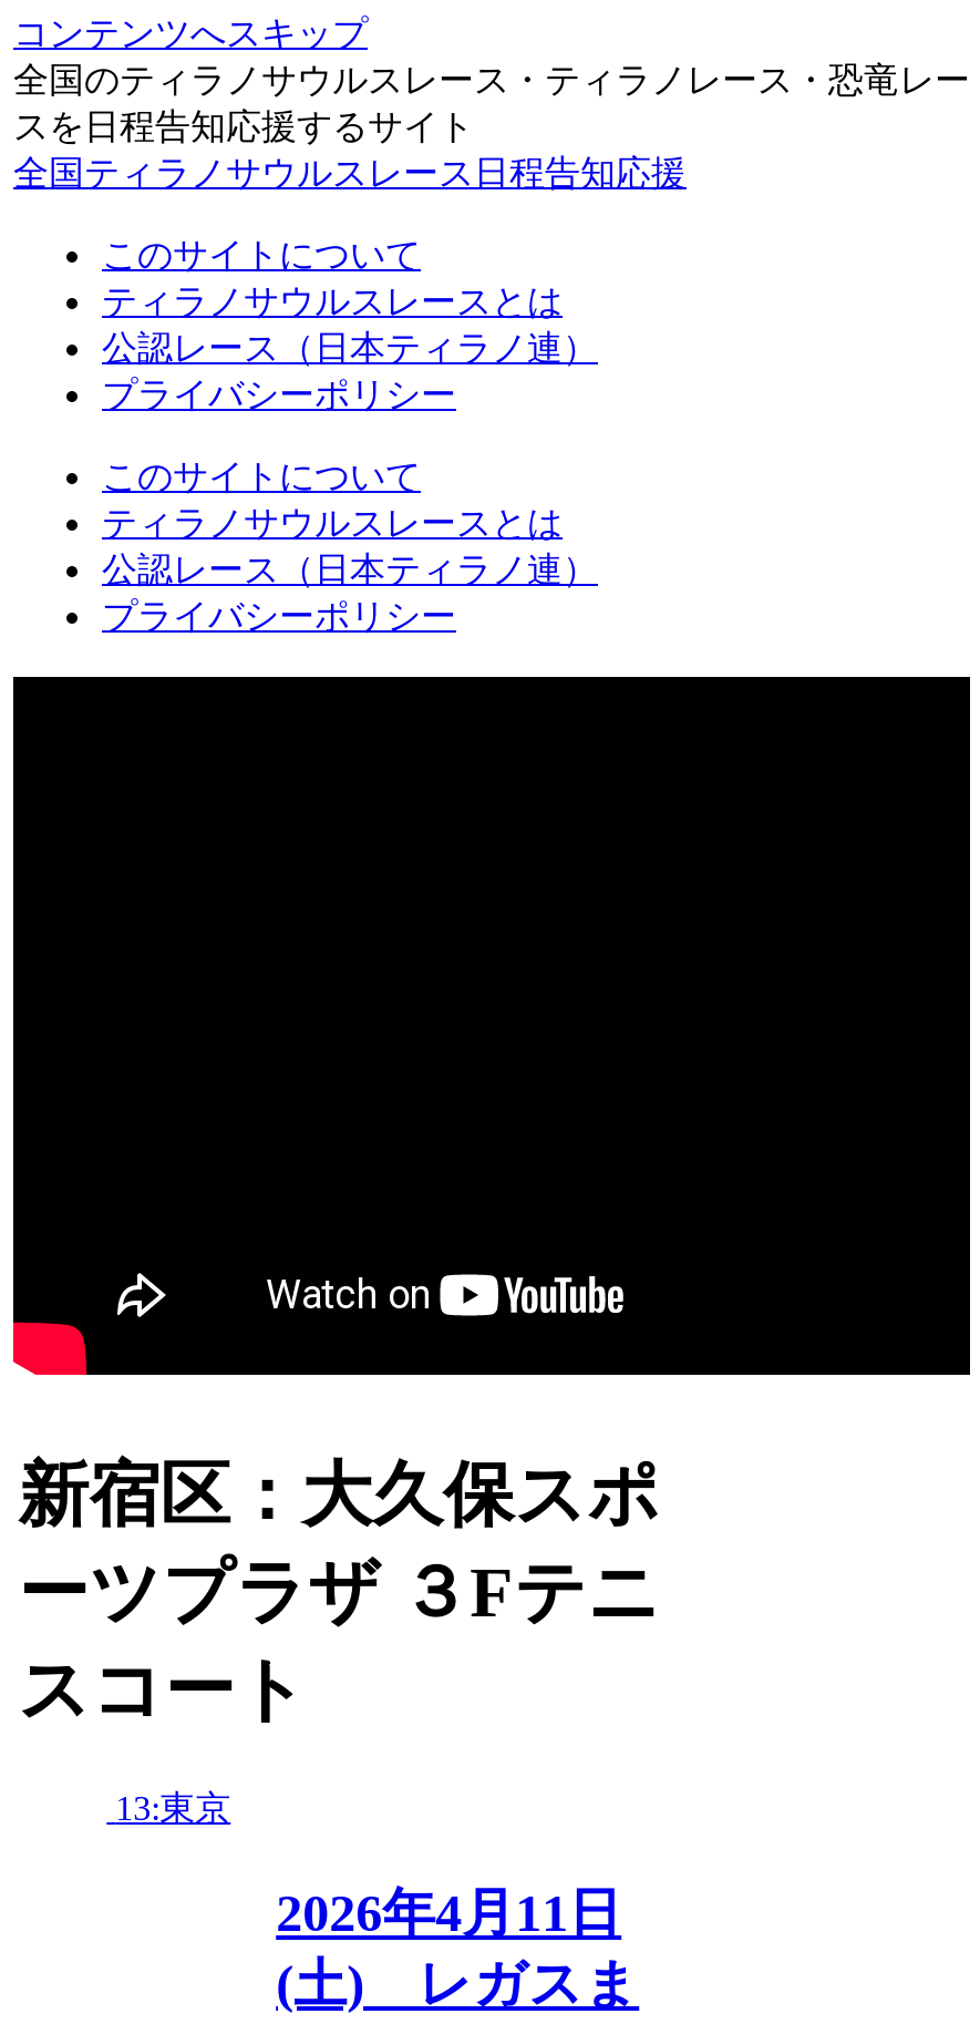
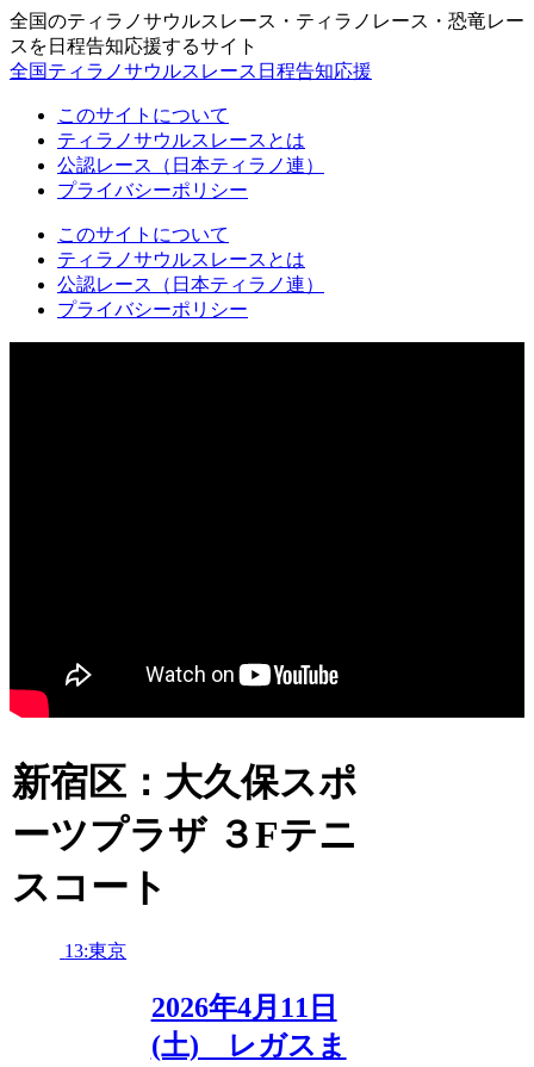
[13,14,368,52] コンテンツへスキップ -> none

